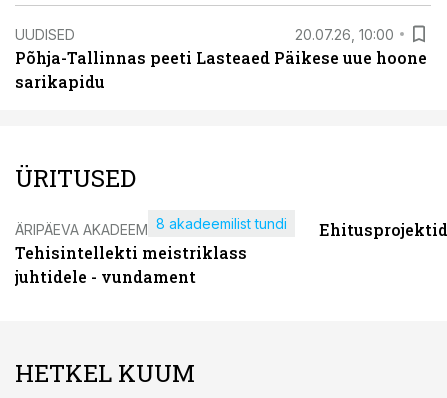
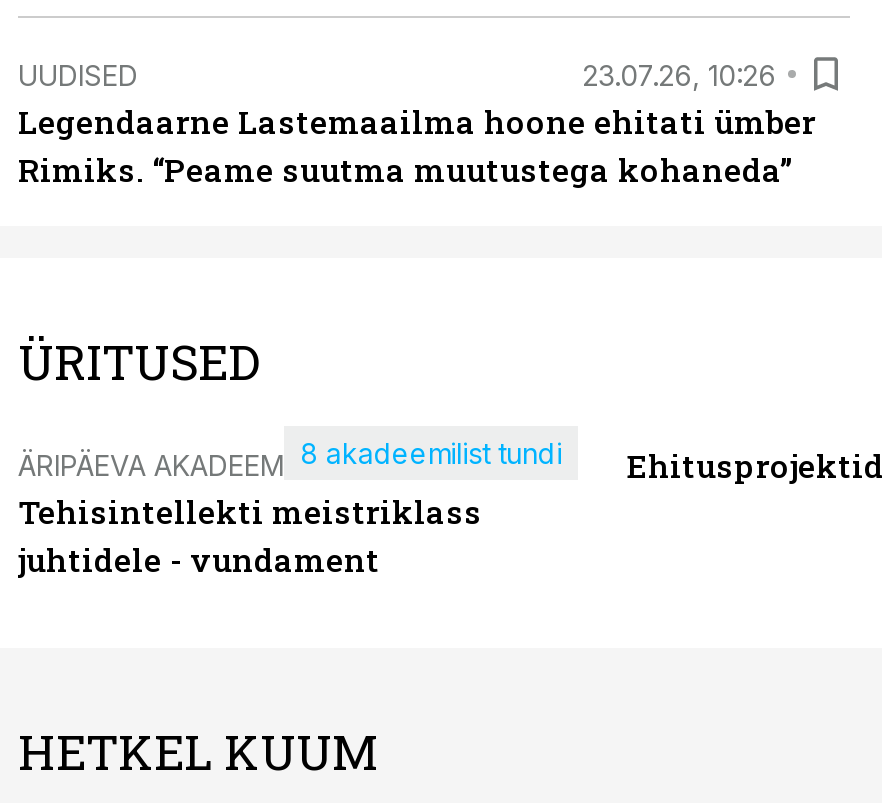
[15,25,427,92] 20.07.26, 10:00 | Põhja-Tallinnas peeti Lasteaed Päikese uue hoone | sarikapidu -> [18,57,816,190] 23.07.26, 10:26 | Legendaarne Lastemaailma hoone ehitati ümber | Rimiks. “Peame suutma muutustega kohaneda”

